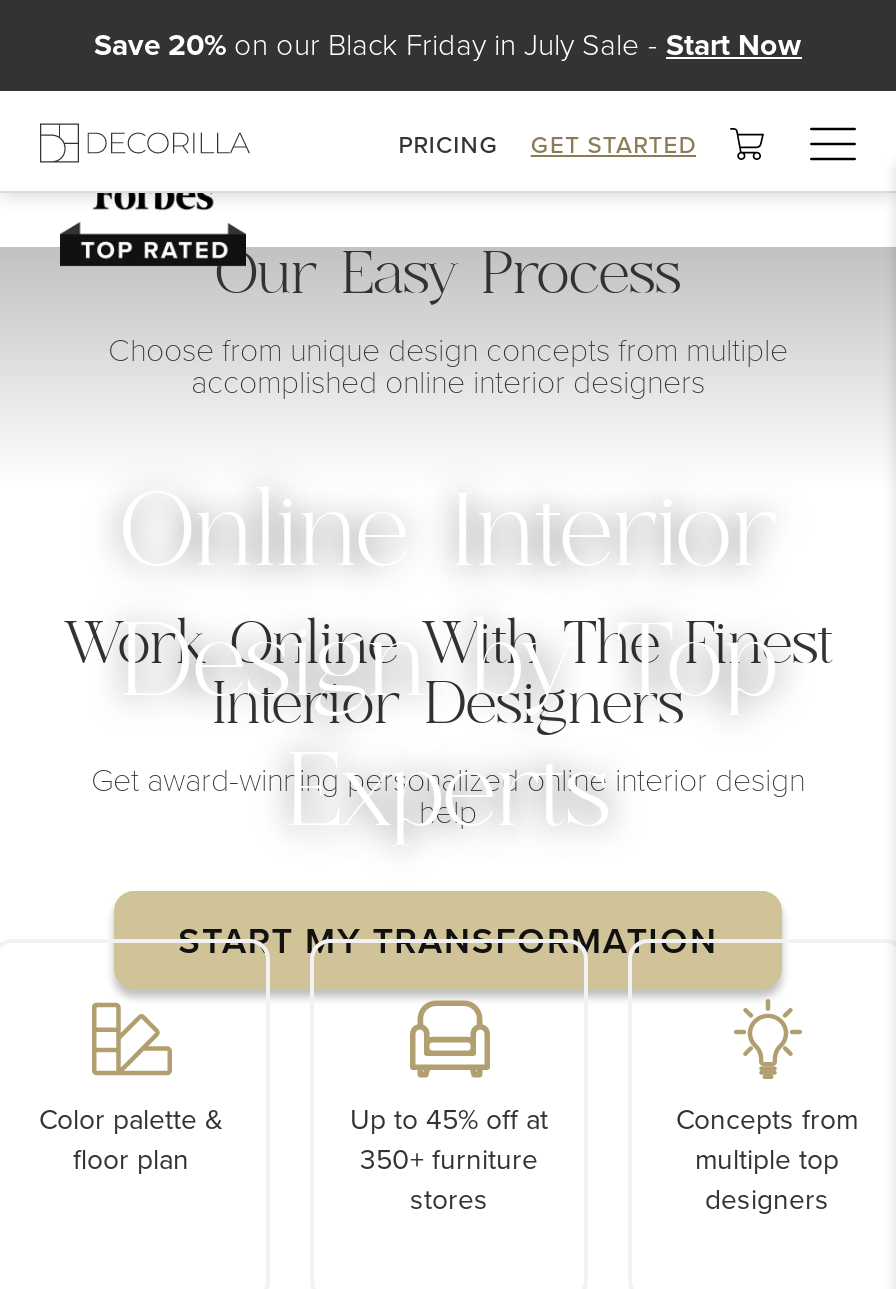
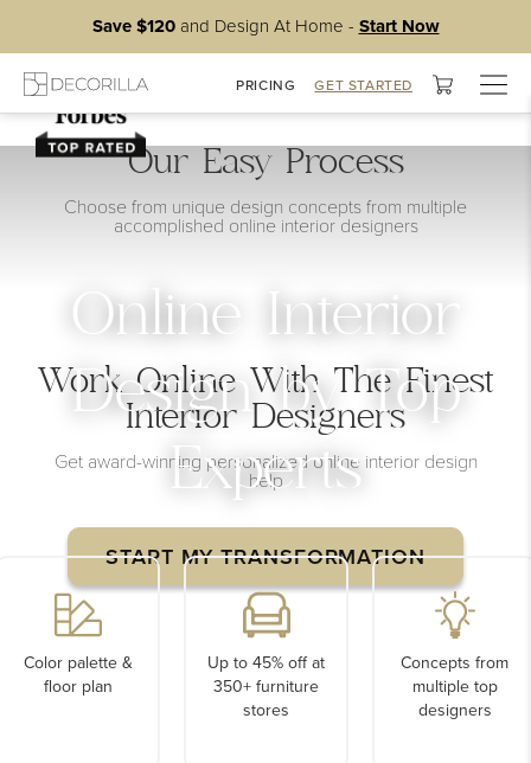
[94,22,802,66] Save 20% on our Black Friday in July Sale - Start Now -> [92,12,439,39] Save $120 and Design At Home - Start Now

